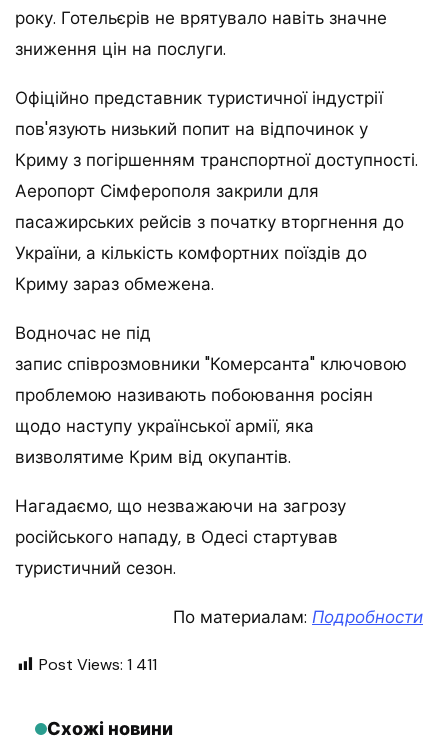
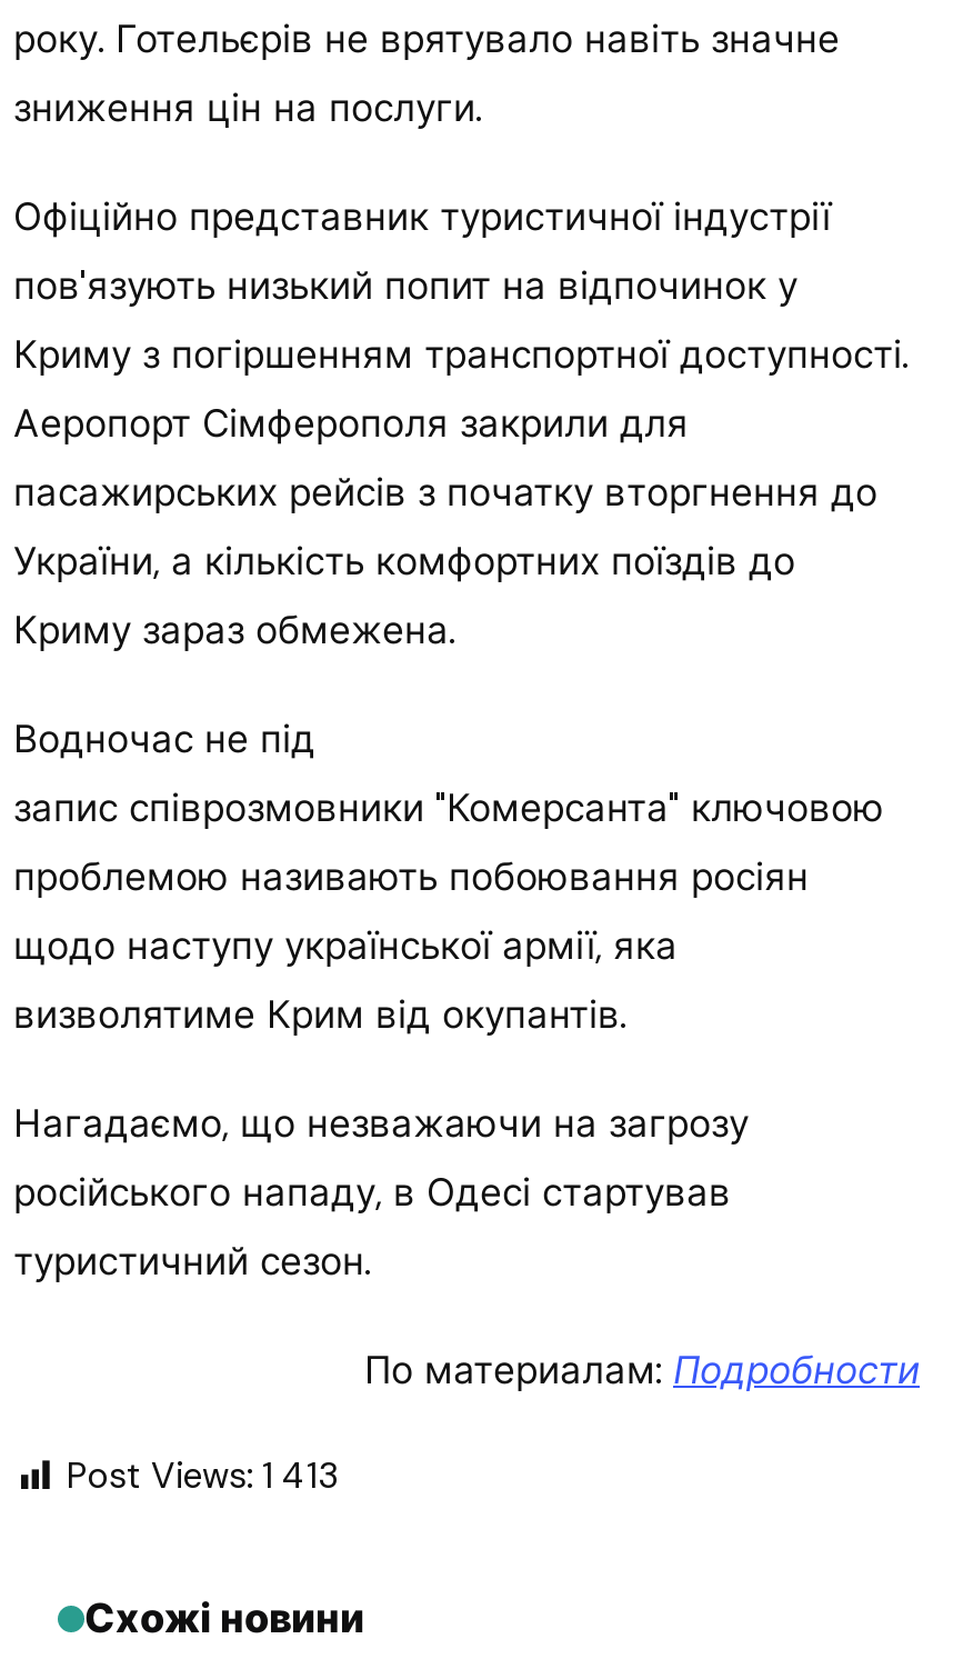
[39,654,157,675] Post Views: 1 411 -> [67,1451,338,1498] Post Views: 1 413

